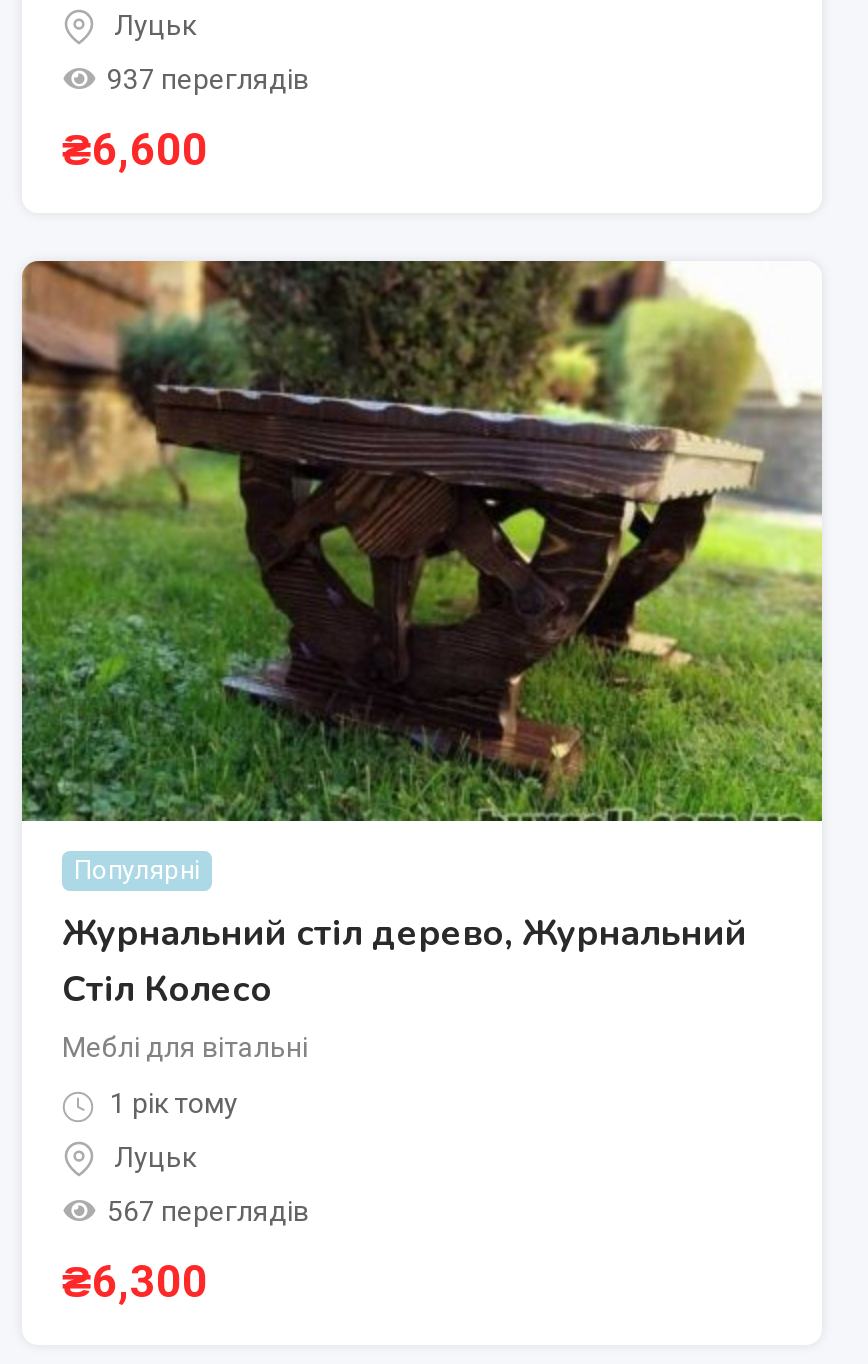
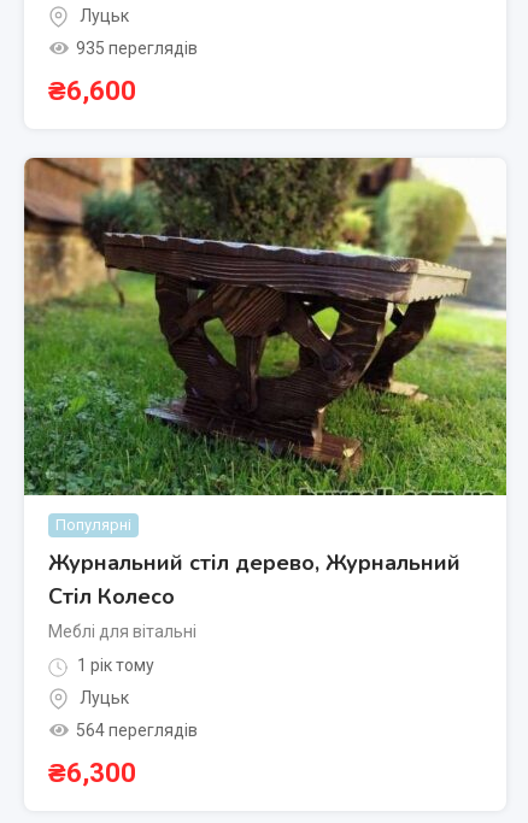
[107,64,309,96] 937 переглядів -> [75,39,197,58] 935 переглядів
[107,1195,309,1227] 567 переглядів -> [75,720,197,740] 564 переглядів

